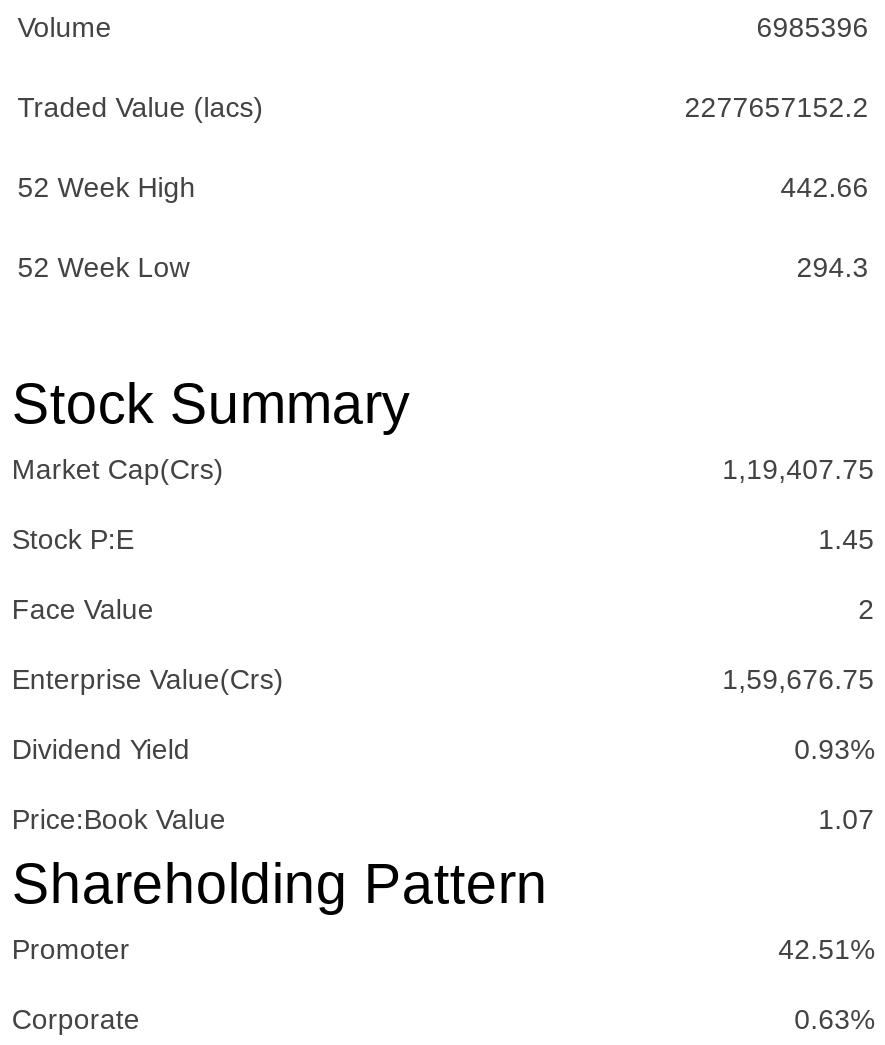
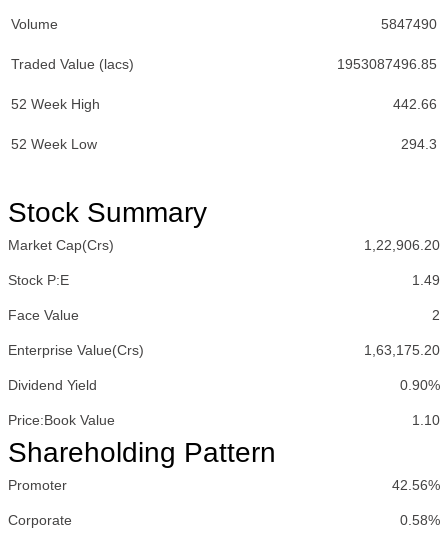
[757,11,869,43] 6985396 -> [381,16,437,32] 5847490
[685,91,869,123] 2277657152.2 -> [337,56,437,72] 1953087496.85
[722,453,874,485] 1,19,407.75 -> [364,237,440,253] 1,22,906.20
[818,523,874,555] 1.45 -> [412,272,440,288] 1.49
[722,663,874,695] 1,59,676.75 -> [364,342,440,358] 1,63,175.20
[794,733,874,765] 0.93% -> [400,377,440,393] 0.90%
[818,803,874,835] 1.07 -> [412,412,440,428] 1.10
[778,933,874,965] 42.51% -> [392,477,440,493] 42.56%
[794,1003,874,1035] 0.63% -> [400,512,440,528] 0.58%

